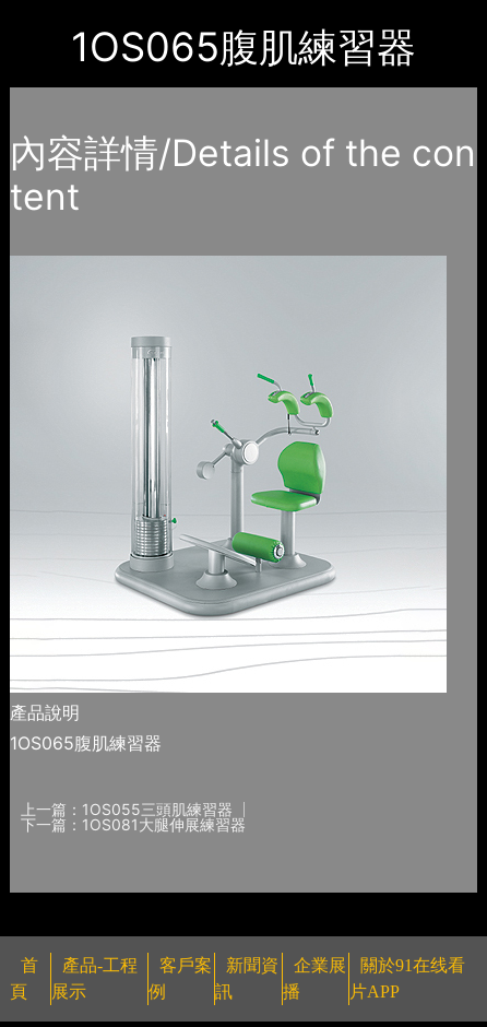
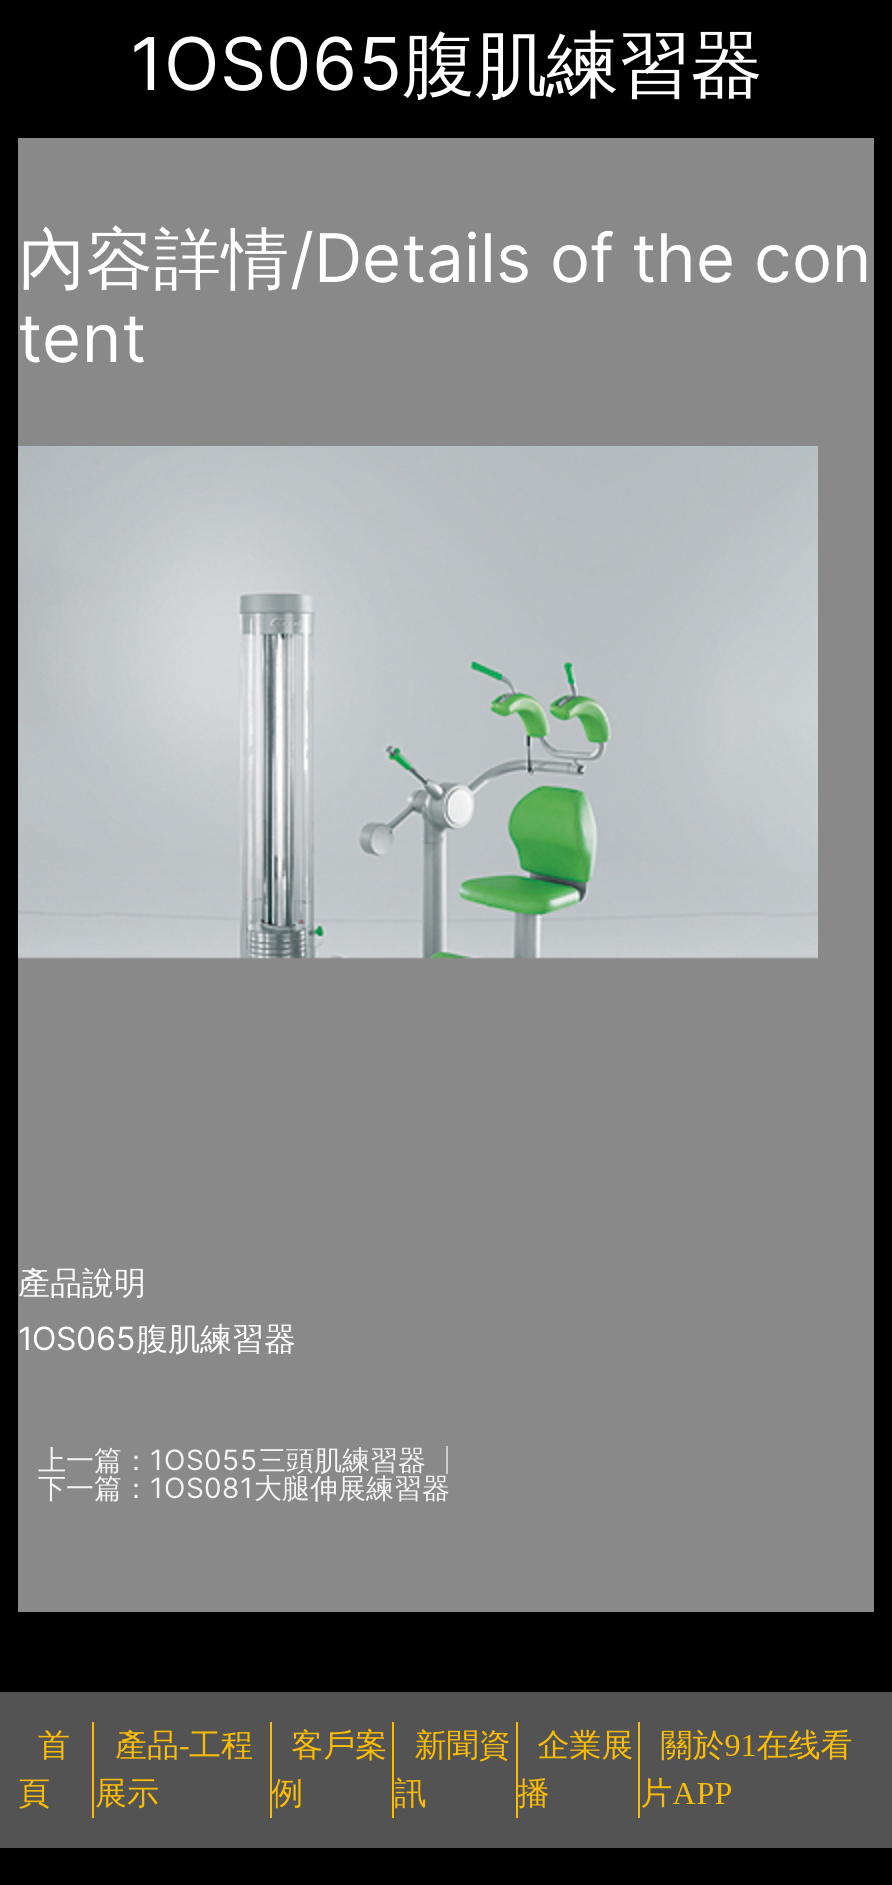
[10,535,448,694] [image] -> none

